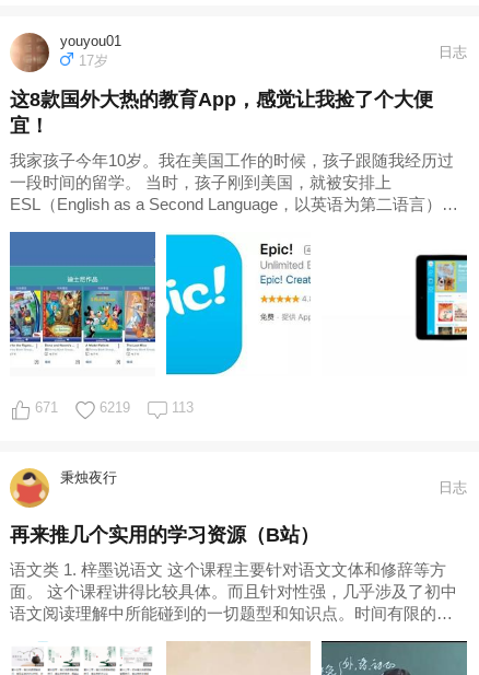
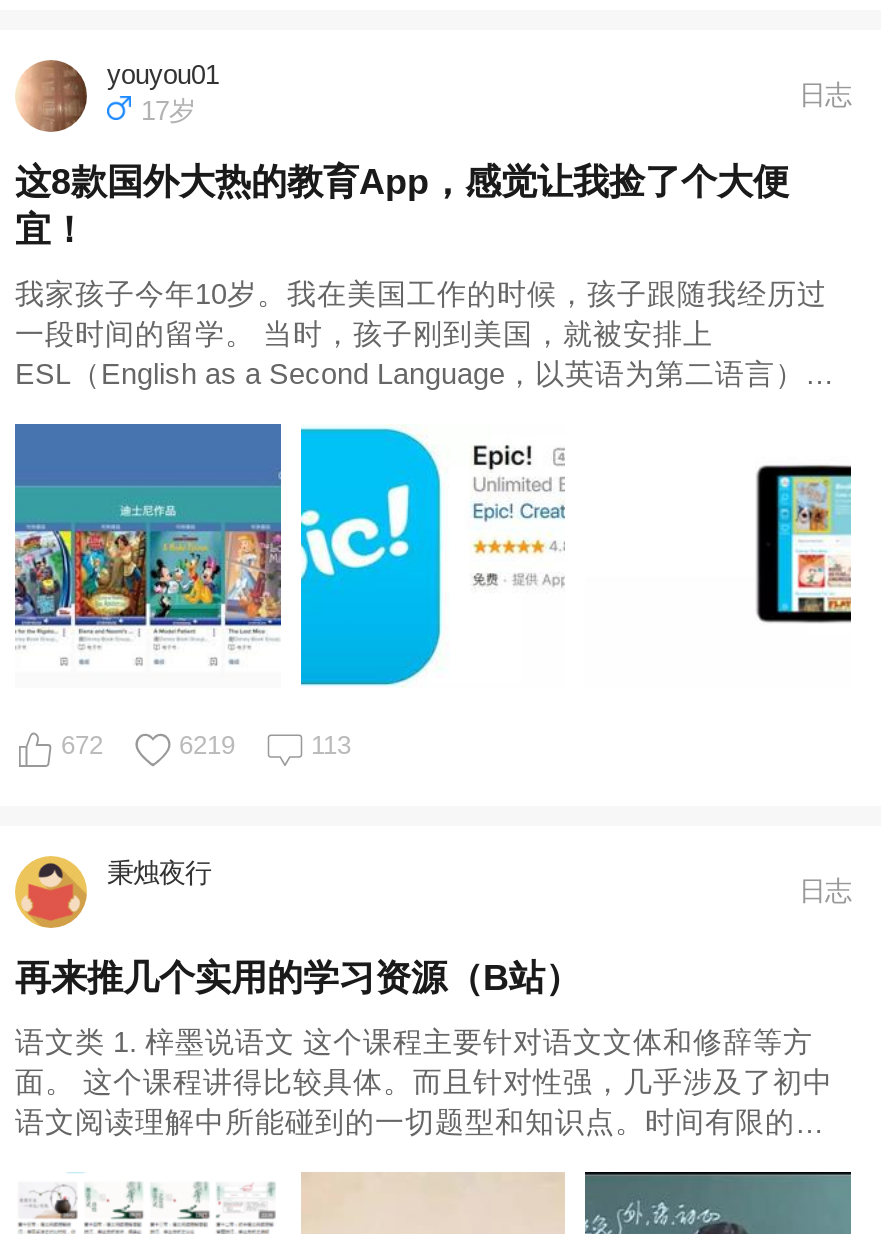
[35,400,58,416] 671 -> [61,731,103,761] 672

